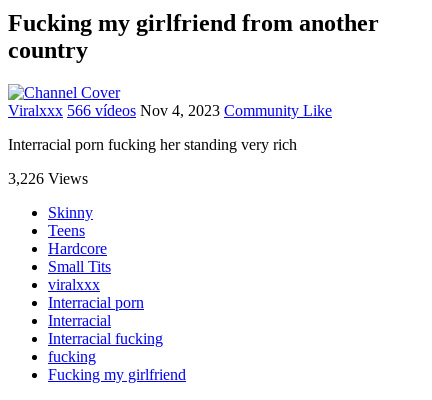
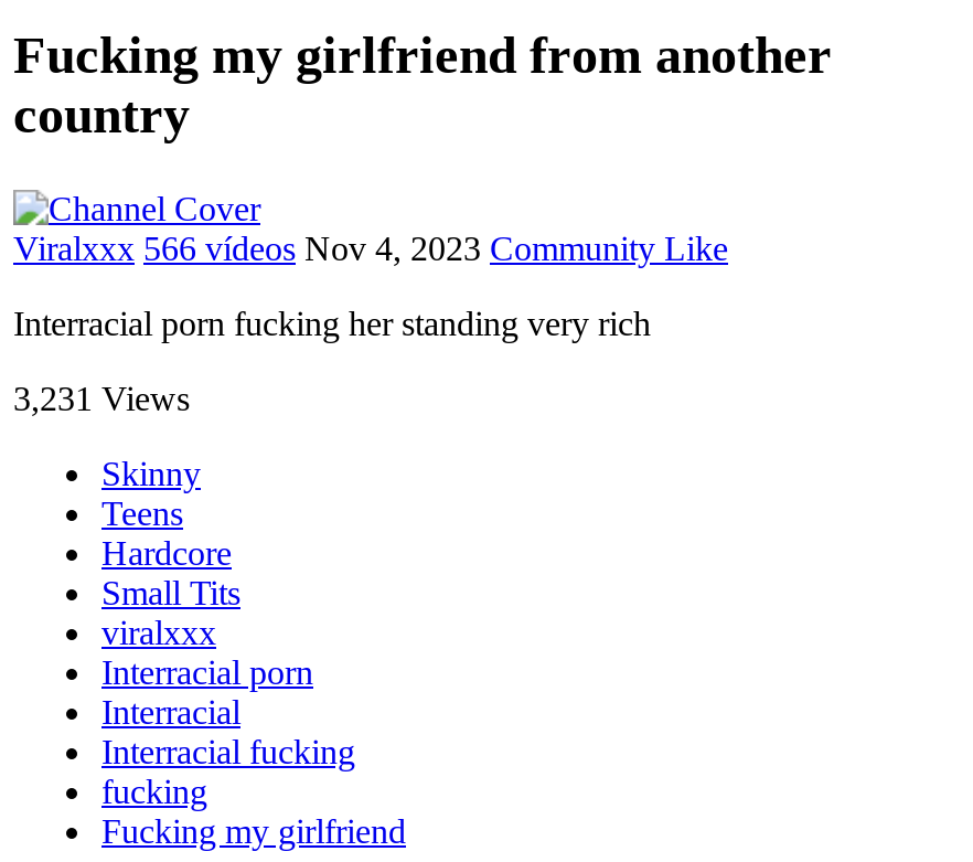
[8,170,88,187] 3,226 Views -> [13,380,190,417] 3,231 Views

